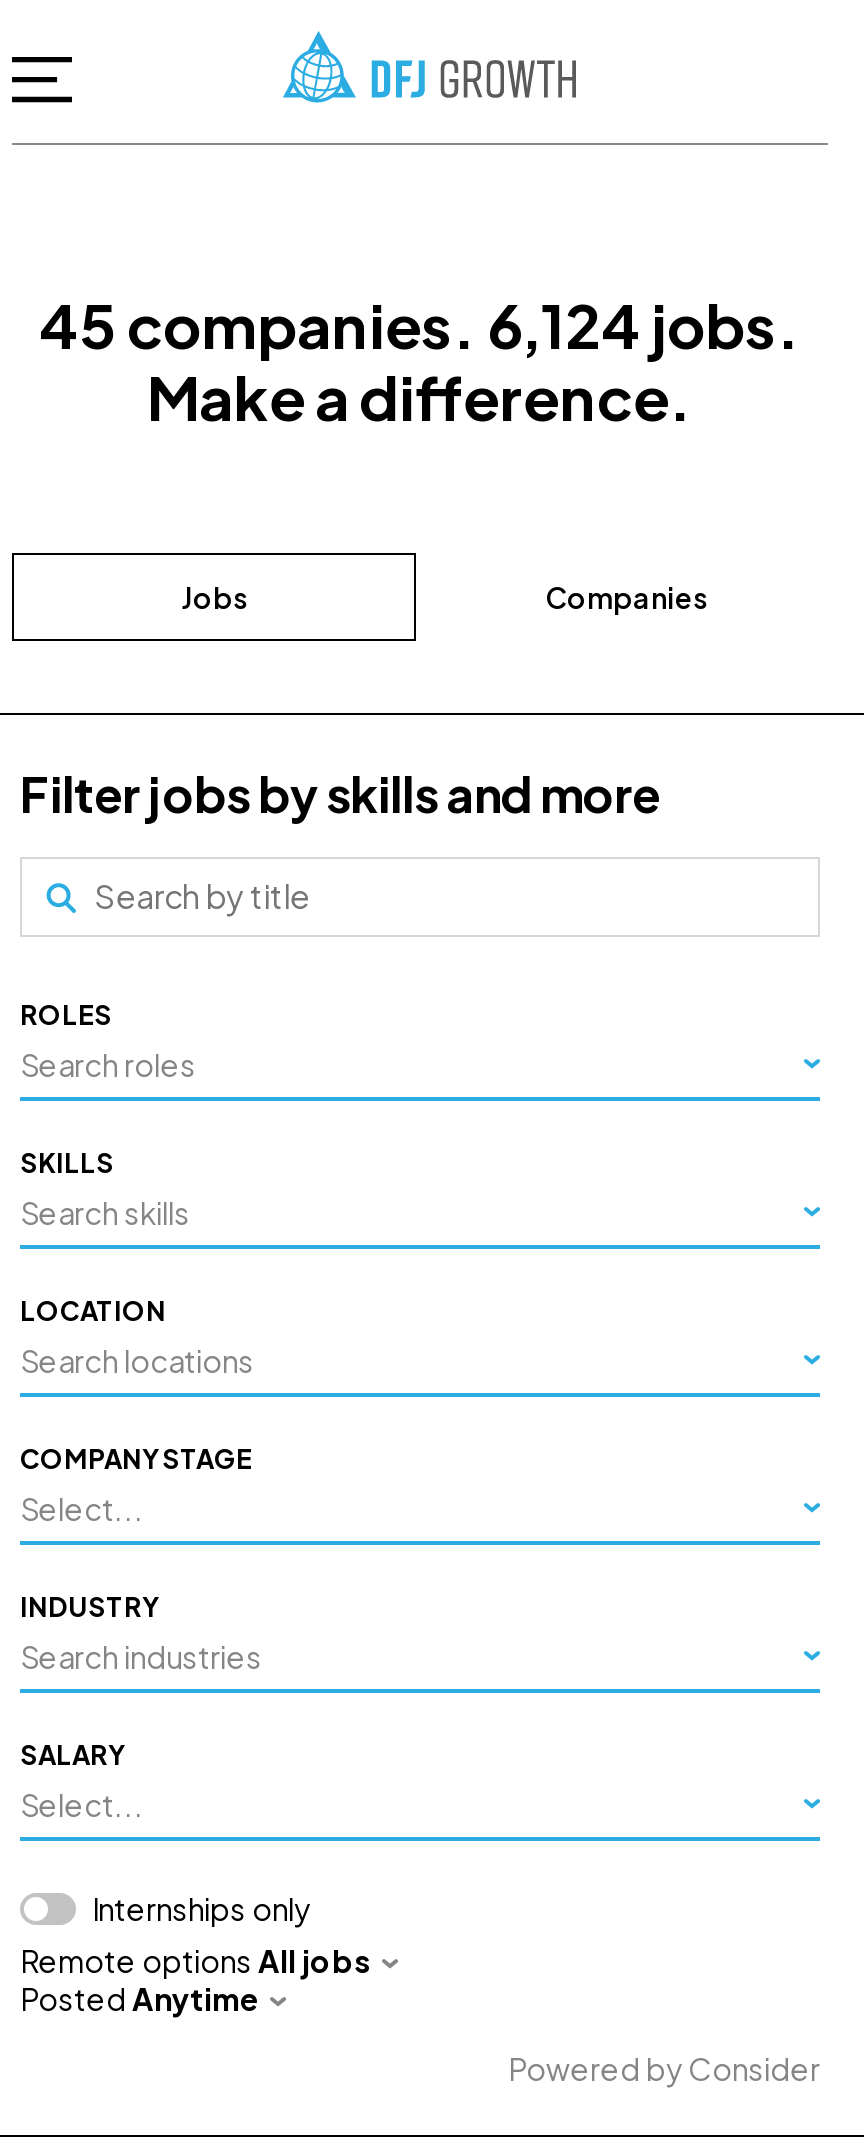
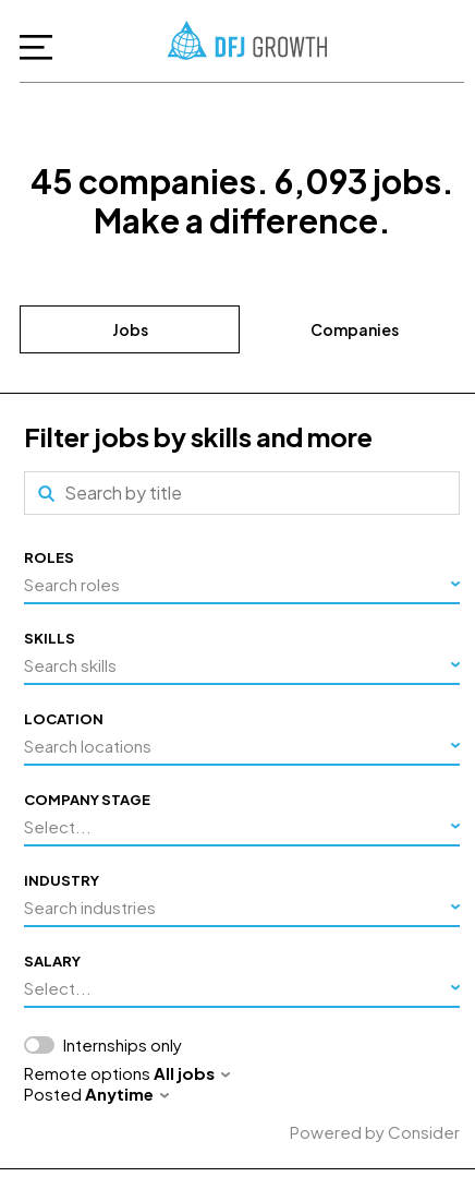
[39,287,801,363] 45 companies. 6,124 jobs. -> [30,160,454,202] 45 companies. 6,093 jobs.

